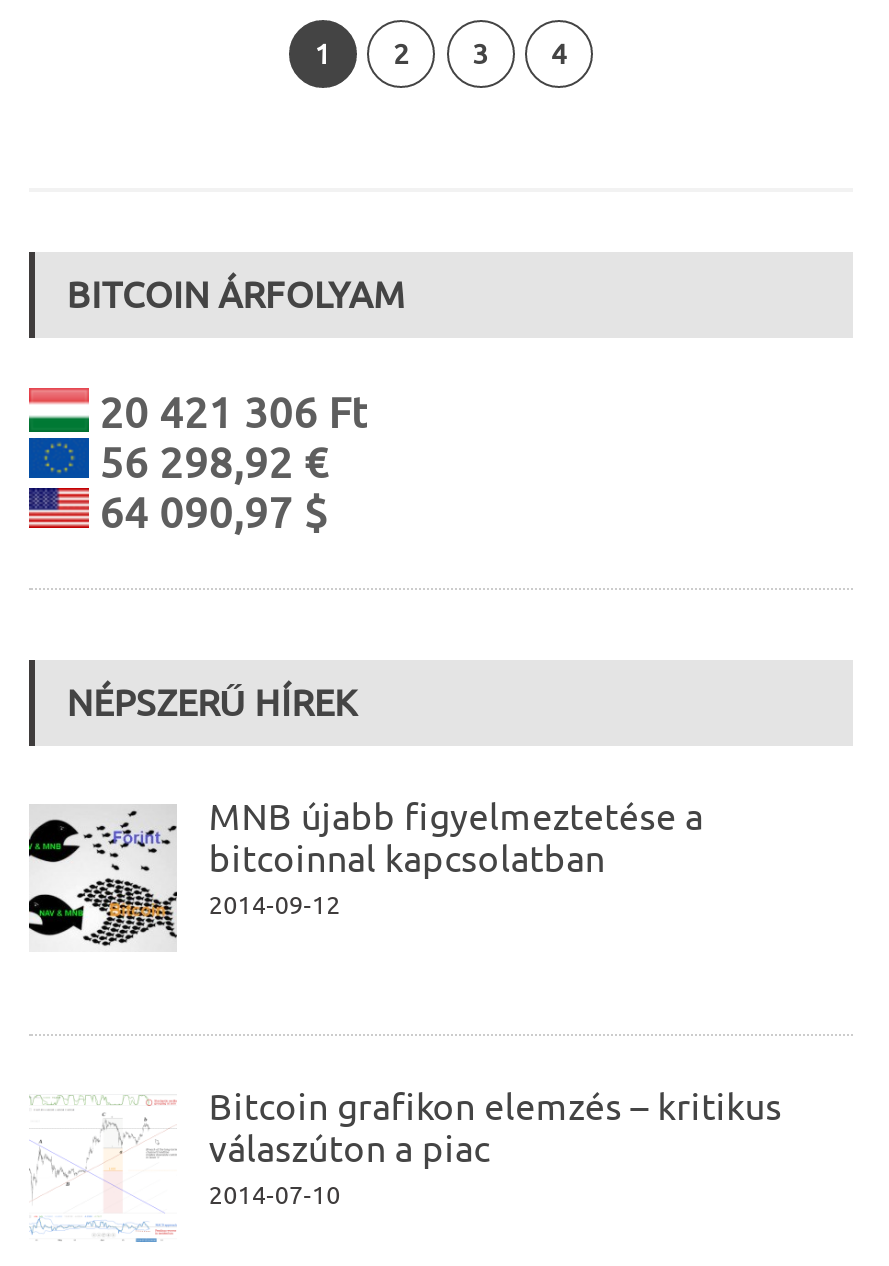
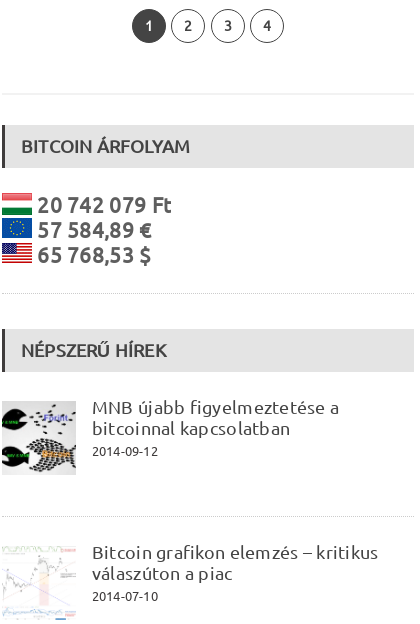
[89,388,368,436] 20 421 306 Ft -> [32,193,171,217] 20 742 079 Ft
[89,438,328,486] 56 298,92 € -> [32,218,152,242] 57 584,89 €
[89,488,328,536] 64 090,97 $ -> [32,243,152,267] 65 768,53 $

